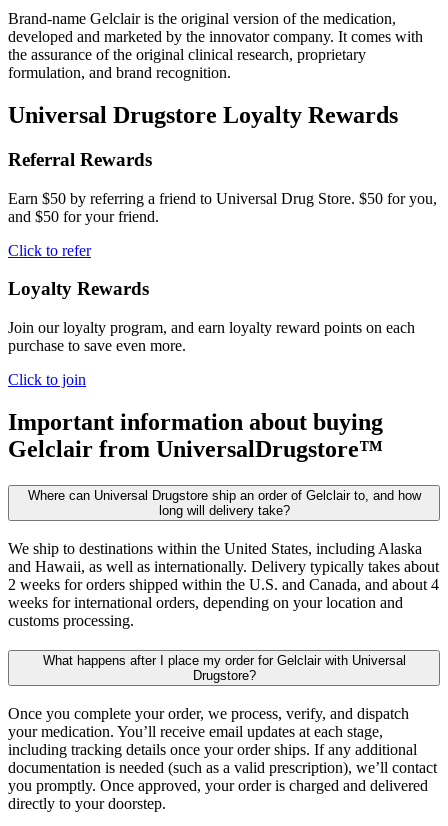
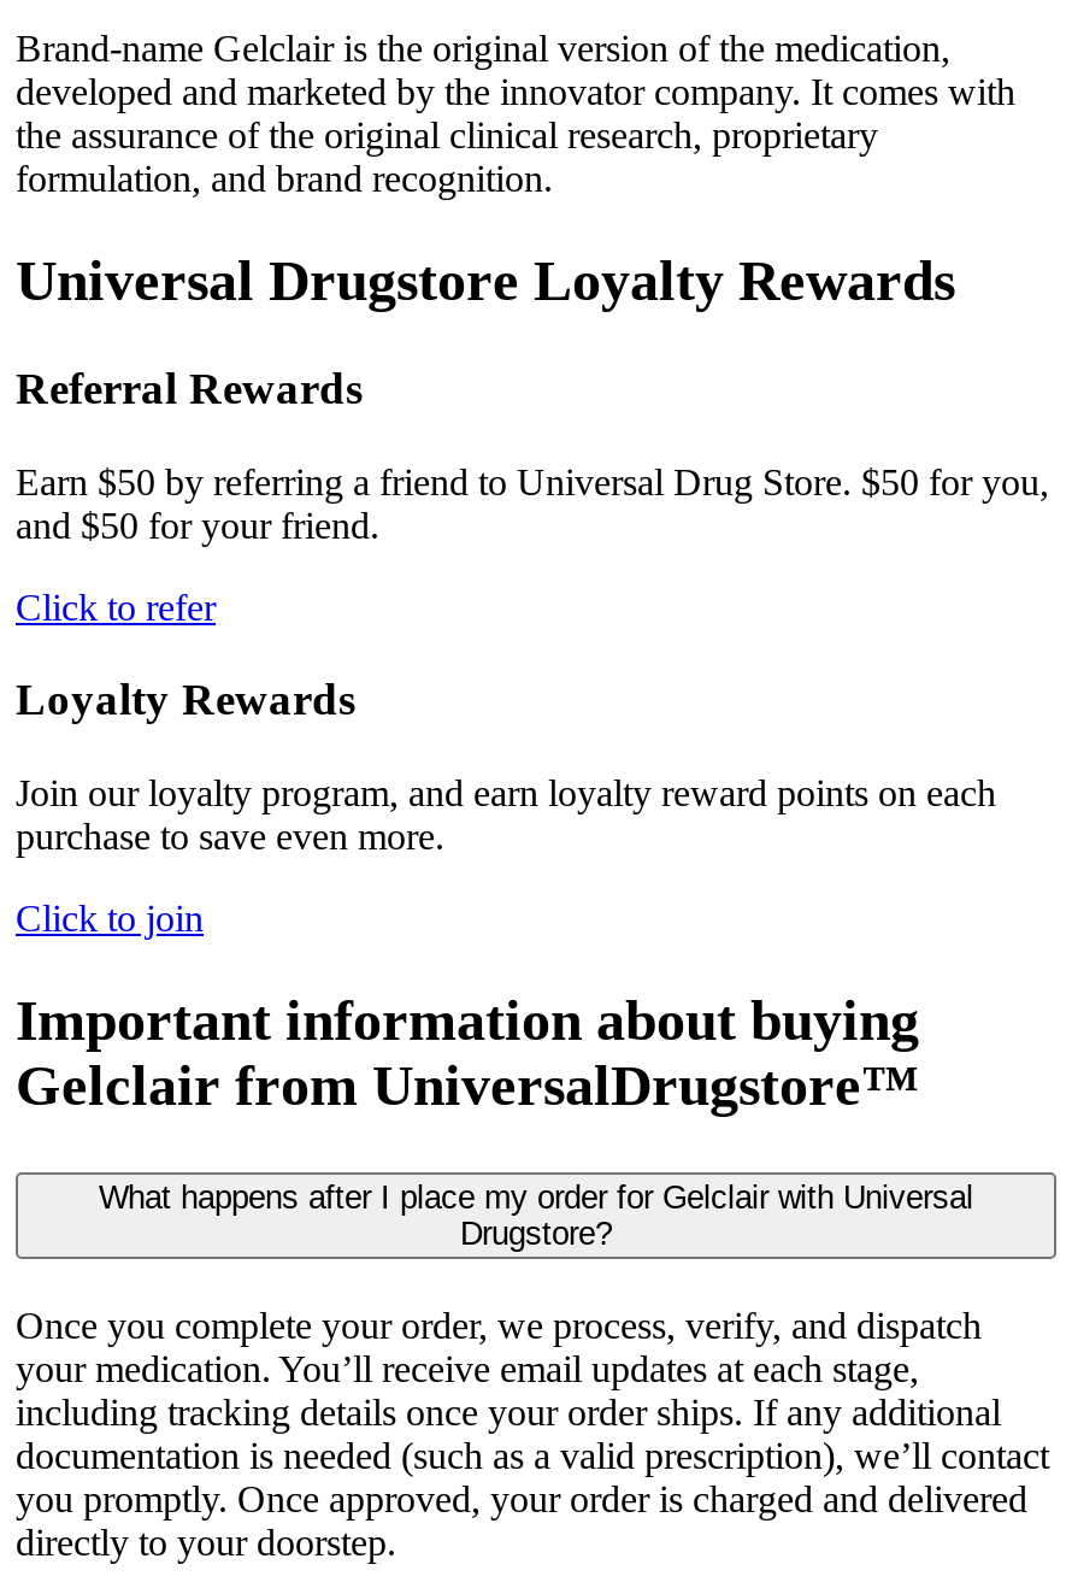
[8,488,439,629] Where can Universal Drugstore ship an order of Gelclair to, and how | long will delivery take? | We ship to destinations within the United States, including Alaska | and Hawaii, as well as internationally. Delivery typically takes about | 2 weeks for orders shipped within the U.S. and Canada, and about 4 | weeks for international orders, depending on your location and | customs processing. -> none

